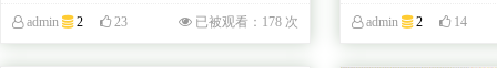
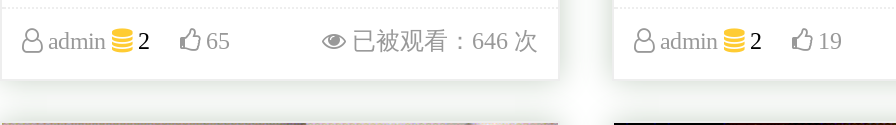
[111,15,298,29] 23 | 已被观看：178 次 -> [200,29,538,53] 65 | 已被观看：646 次
[450,15,467,29] 14 -> [812,29,842,53] 19

